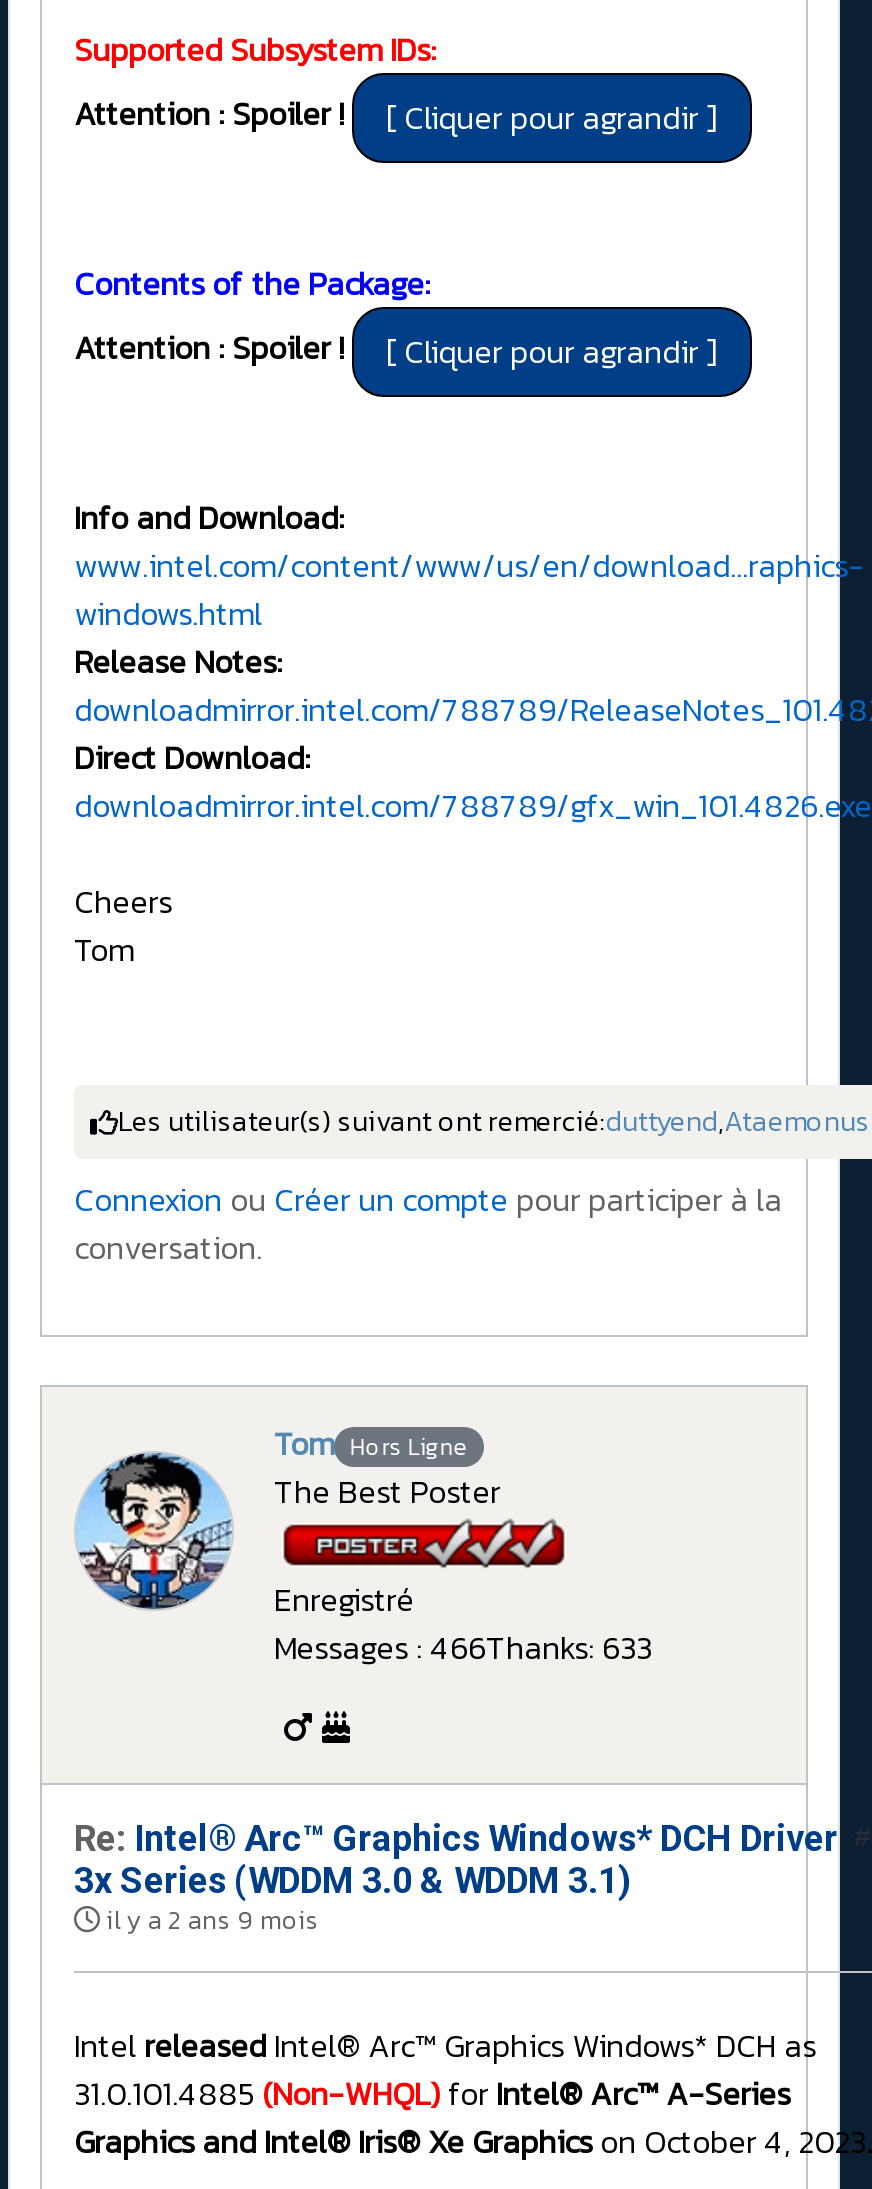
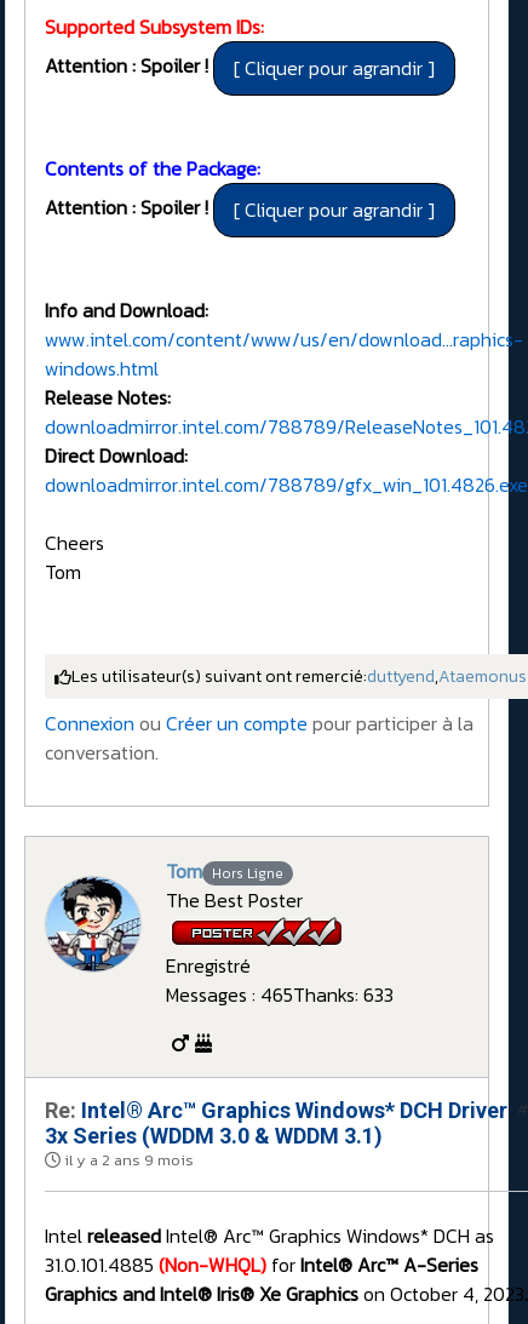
[274,1623,652,1671] Messages : 466Thanks: 633 -> [166,980,394,1009] Messages : 465Thanks: 633

